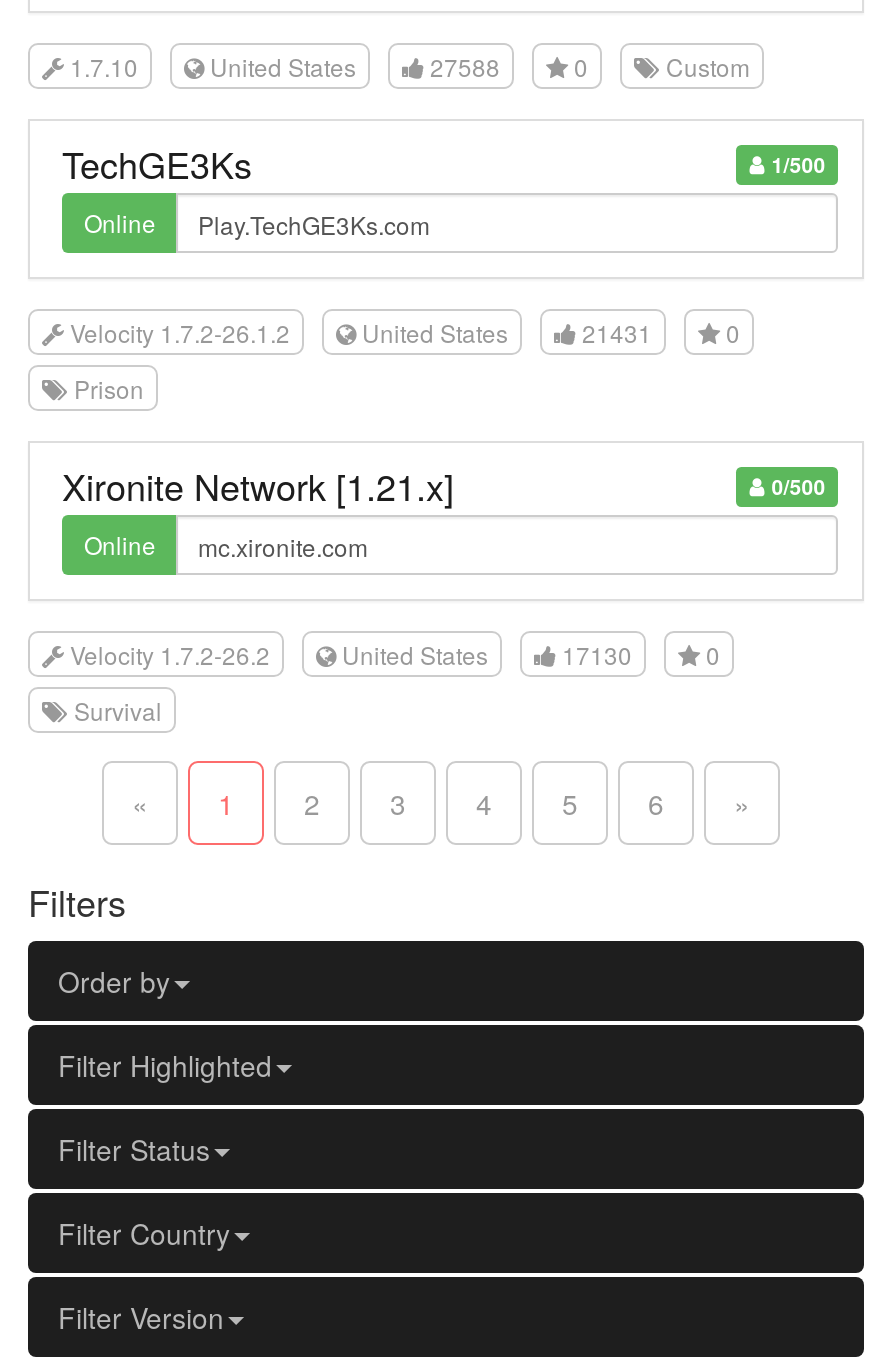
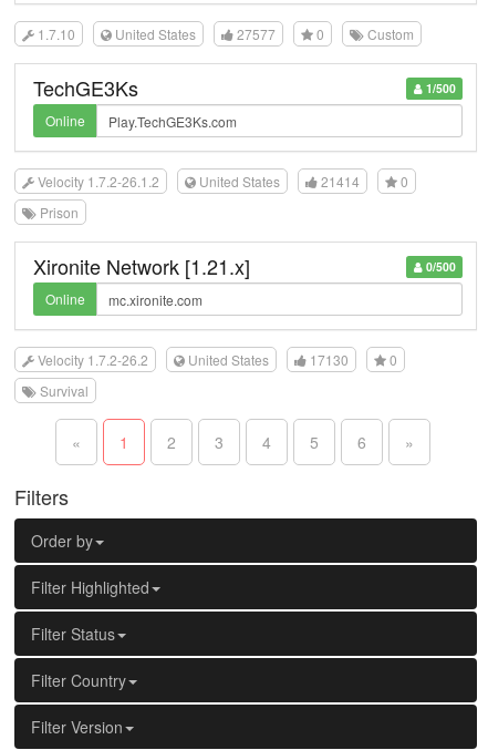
[64,49,588,83] 1.7.10 United States 27588 0 -> [34,24,324,43] 1.7.10 United States 27577 0
[64,315,740,349] Velocity 1.7.2-26.1.2 United States 21431 0 -> [34,172,408,191] Velocity 1.7.2-26.1.2 United States 21414 0

